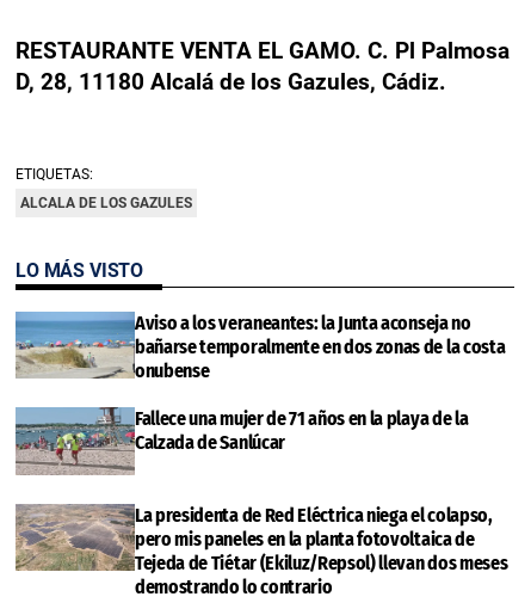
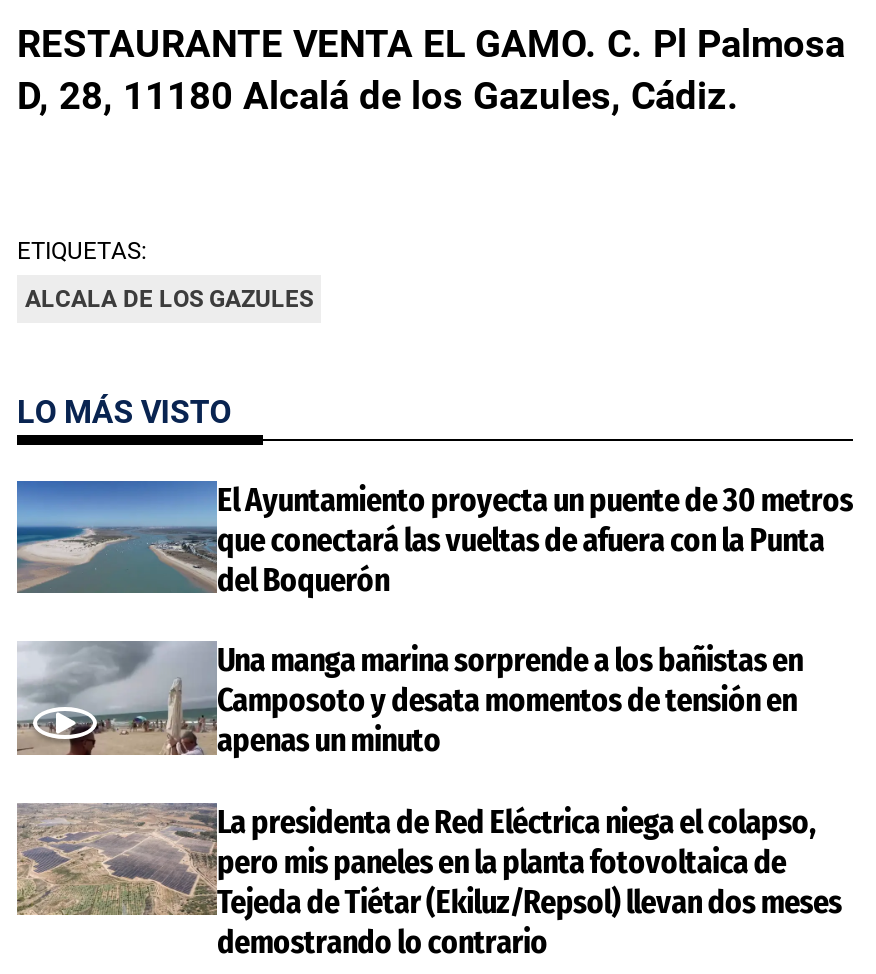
[16,312,505,382] [image] | Aviso a los veraneantes: la Junta aconseja no | bañarse temporalmente en dos zonas de la costa | onubense -> [15,481,853,599] [image] | El Ayuntamiento proyecta un puente de 30 metros | que conectará las vueltas de afuera con la Punta | del Boquerón
[16,406,468,474] [image] | Fallece una mujer de 71 años en la playa de la | Calzada de Sanlúcar -> [19,641,803,760] [image] | Una manga marina sorprende a los bañistas en | Camposoto y desata momentos de tensión en | apenas un minuto

